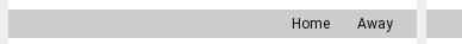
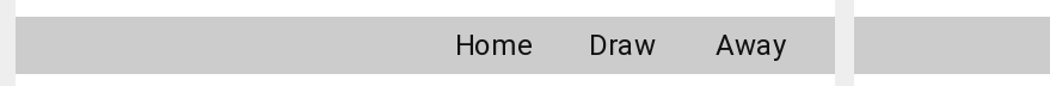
none -> [589,29,656,62] Draw

